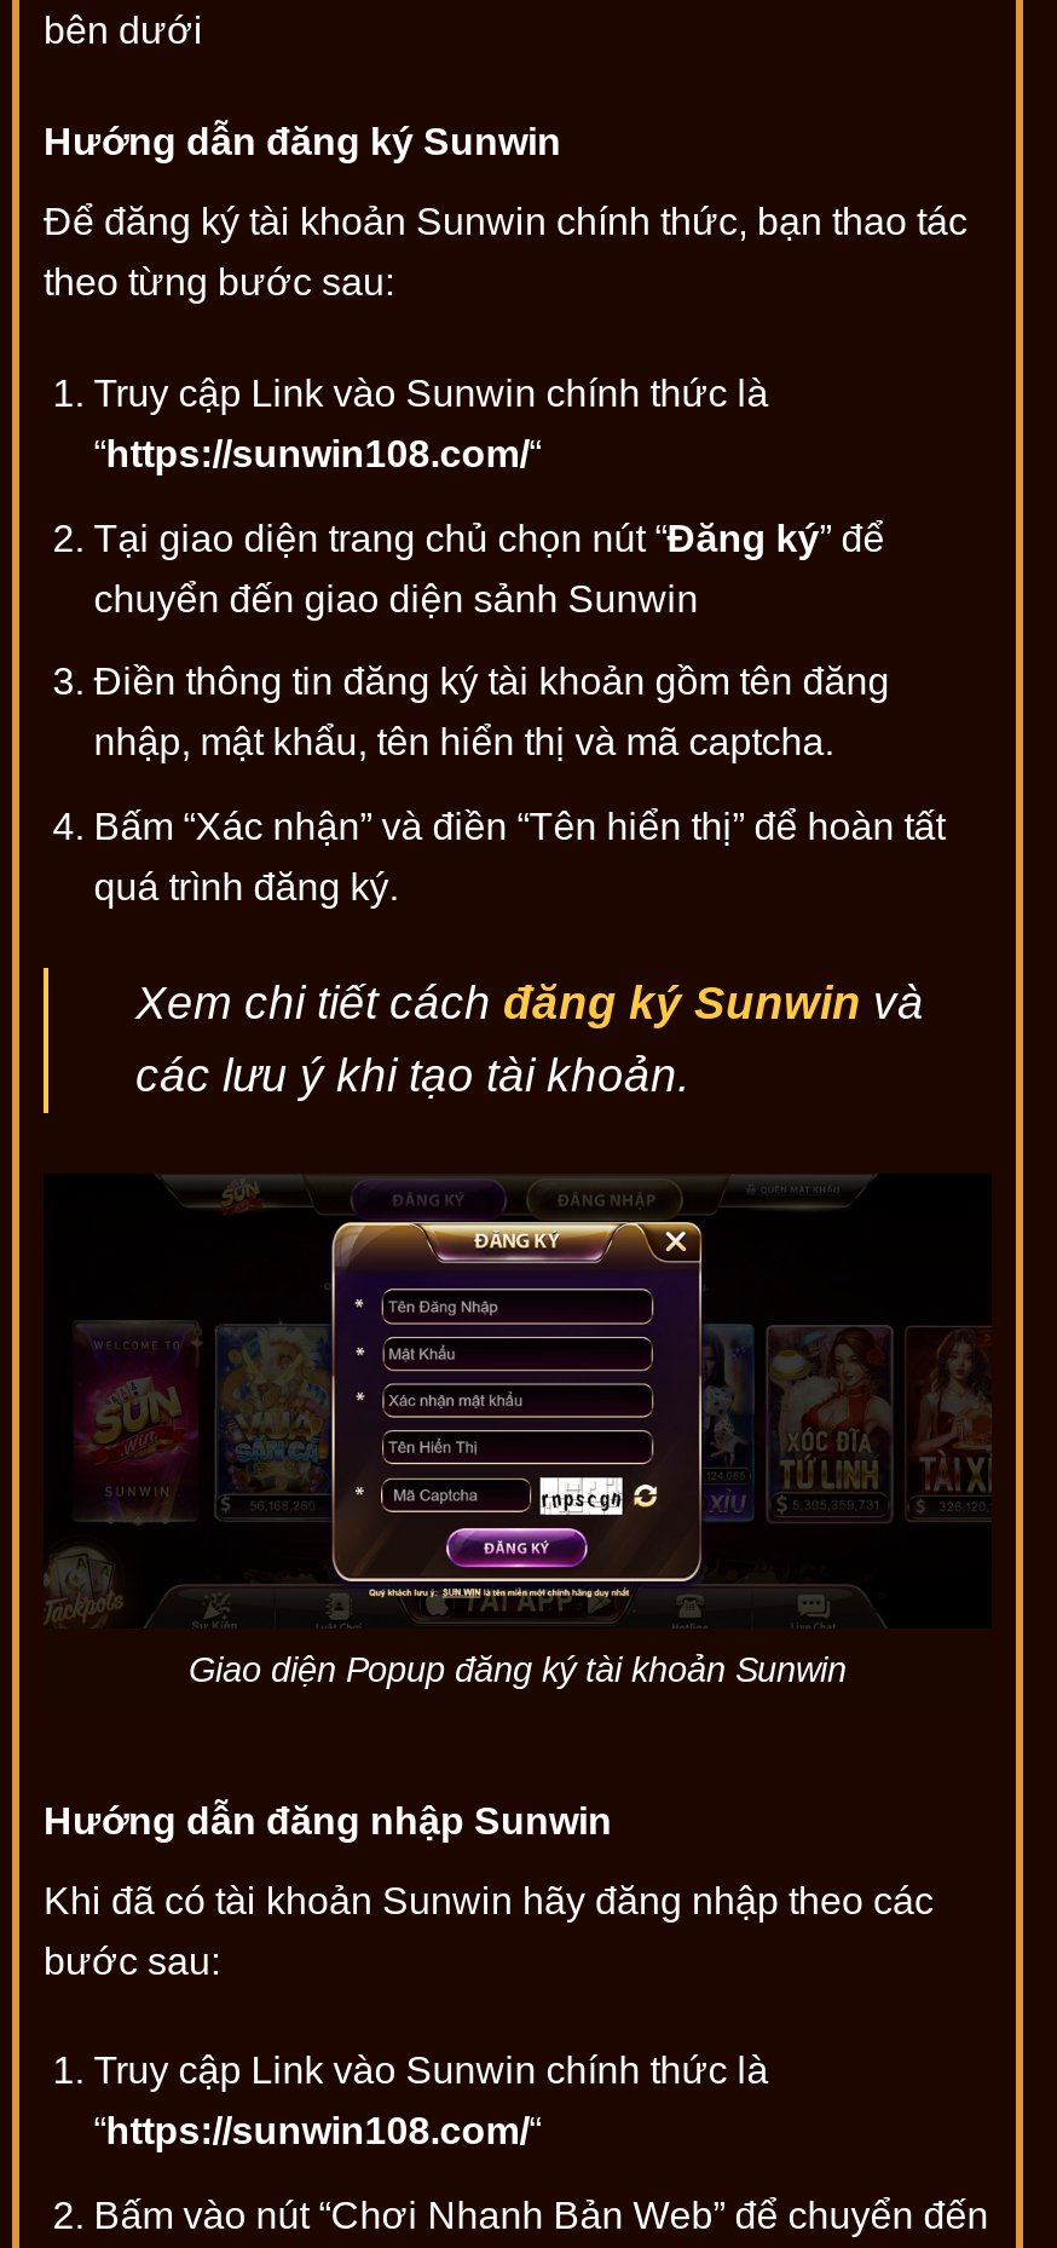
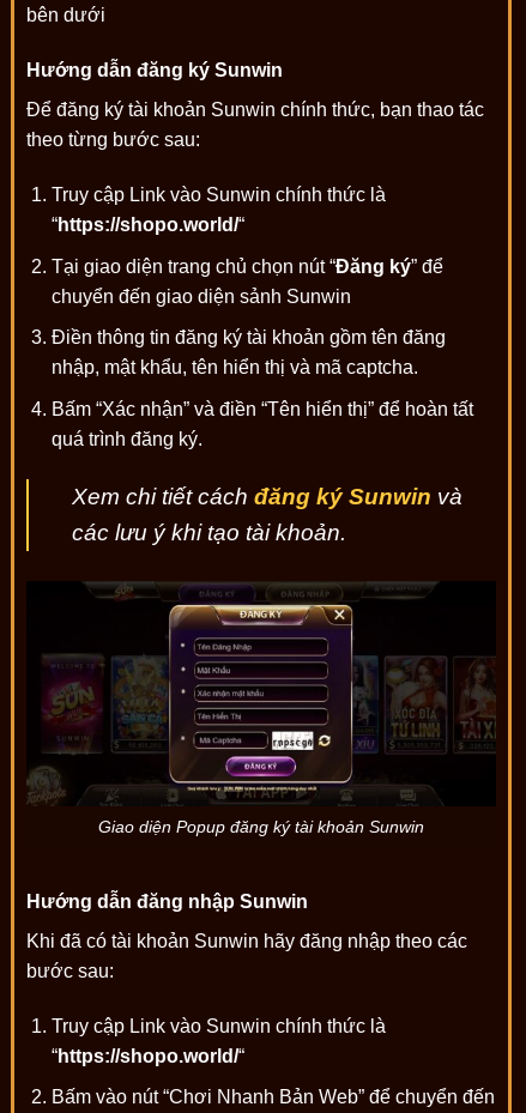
[94,433,541,474] “https://sunwin108.com/“ -> [51,214,244,235] “https://shopo.world/“
[94,2111,541,2152] “https://sunwin108.com/“ -> [51,1045,244,1066] “https://shopo.world/“

